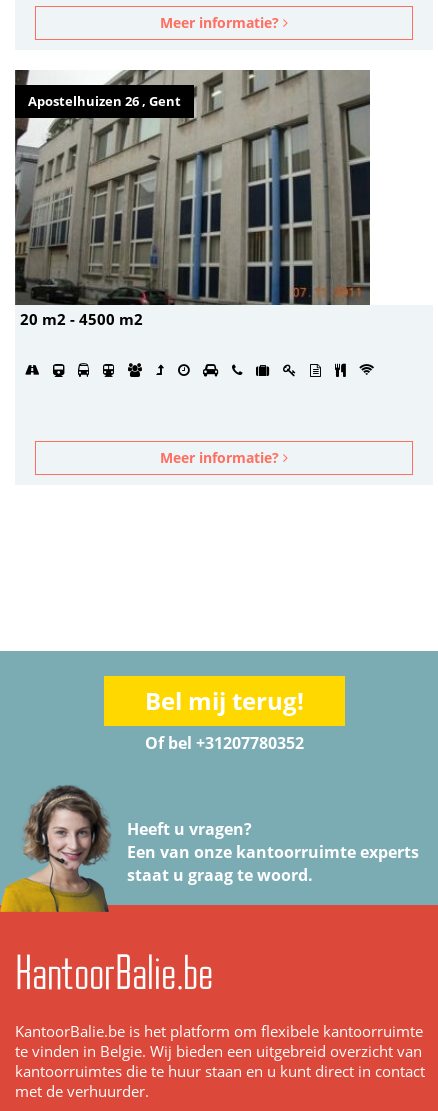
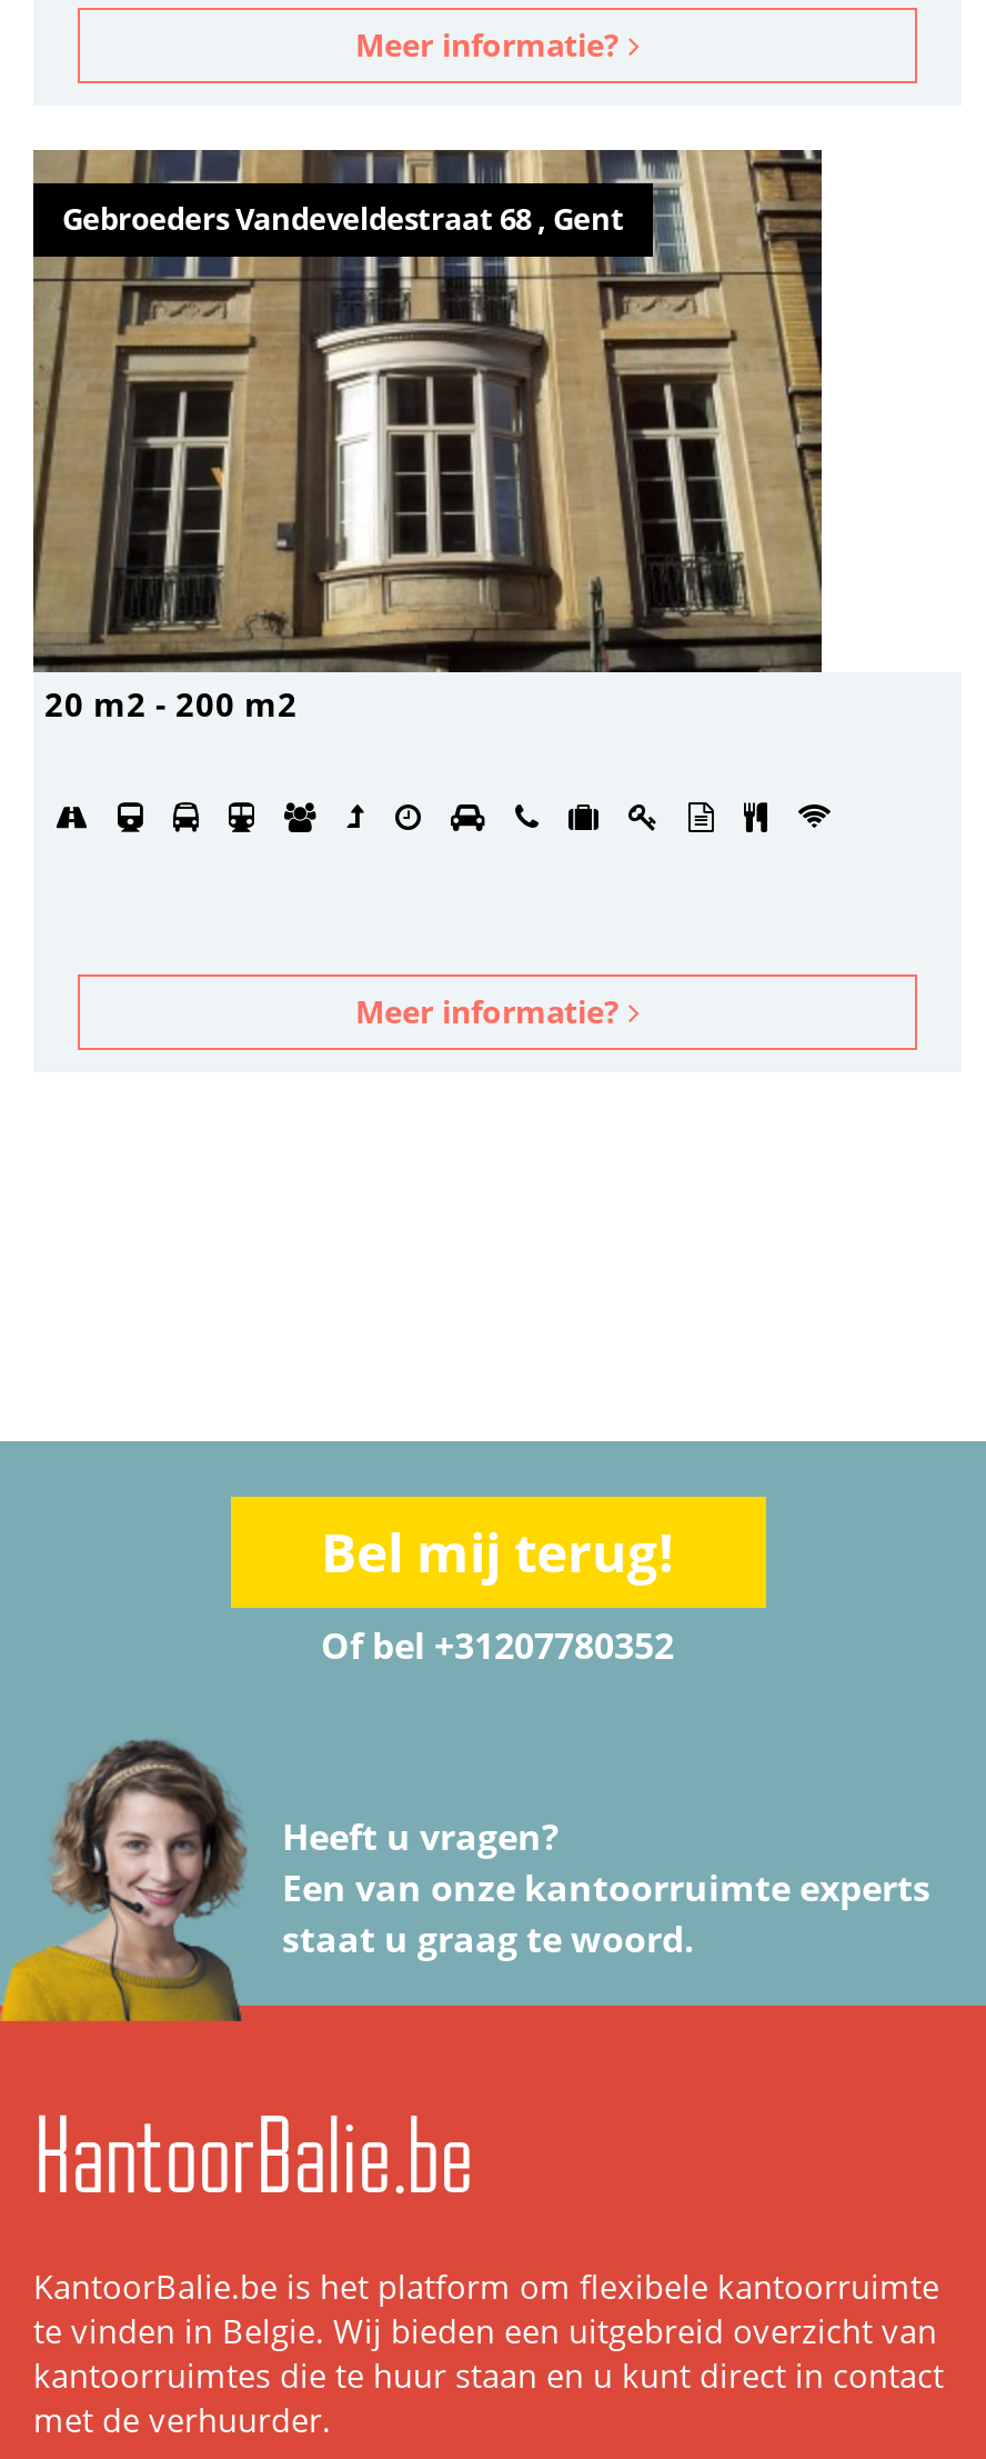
[15,69,371,305] [image] | Apostelhuizen 26 , Gent -> [33,148,824,674] [image] | Gebroeders Vandeveldestraat 68 , Gent
[20,310,143,329] 20 m2 - 4500 m2 -> [44,683,298,726] 20 m2 - 200 m2

